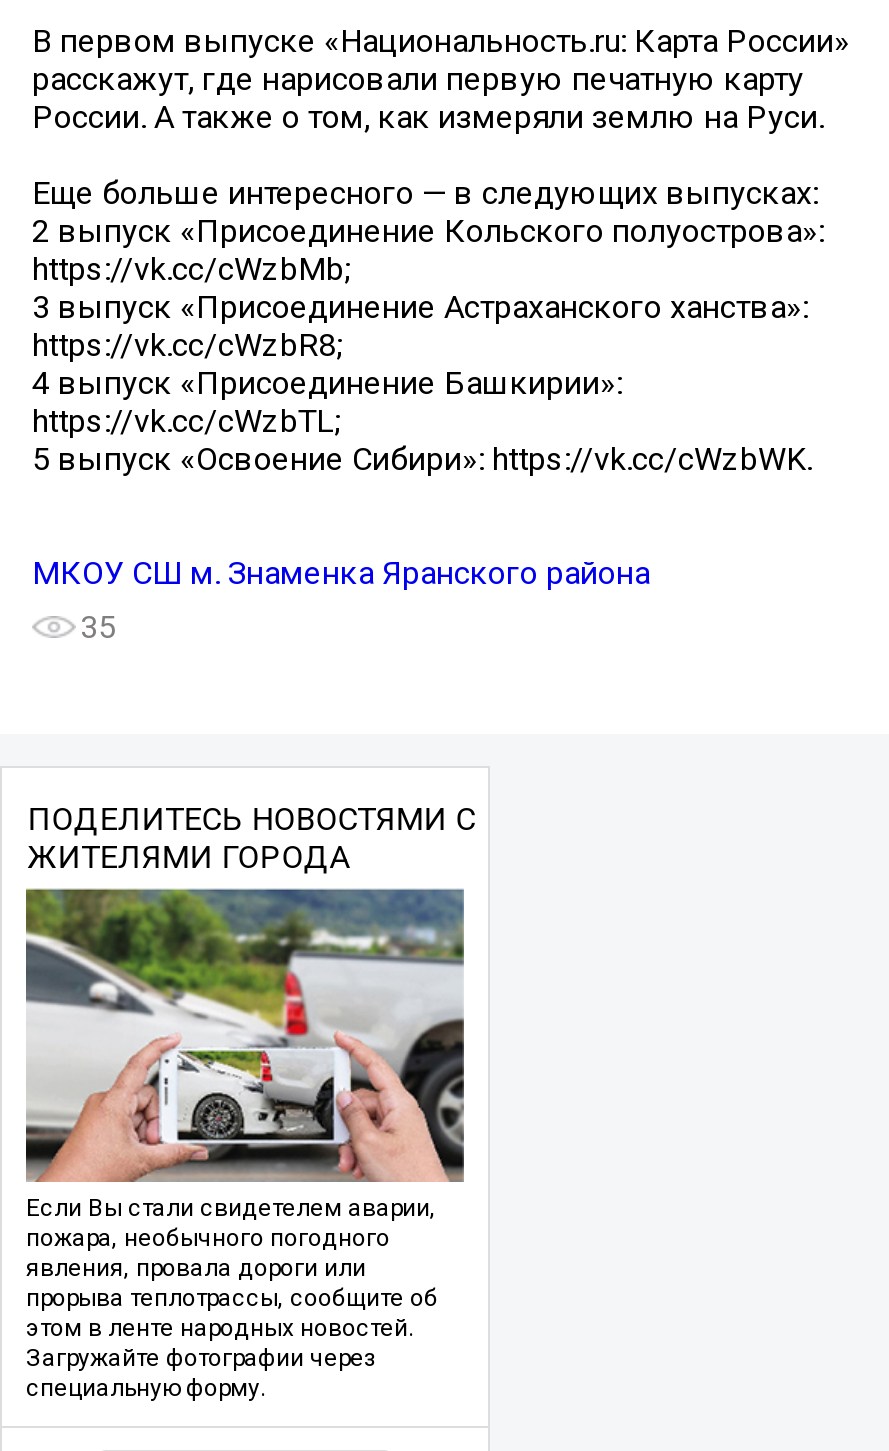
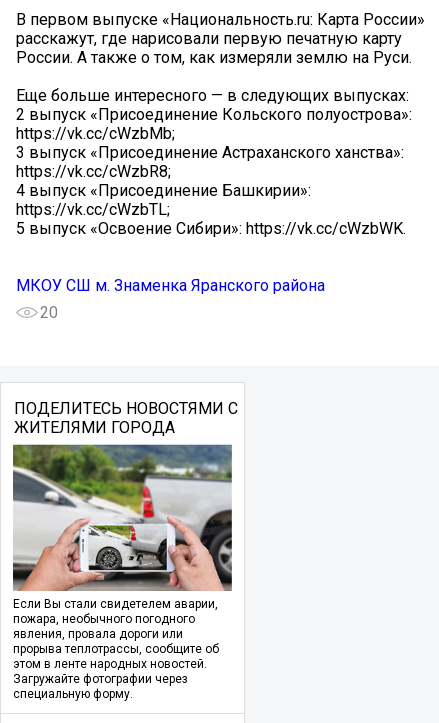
[80,608,116,646] 35 -> [40,303,58,322] 20

